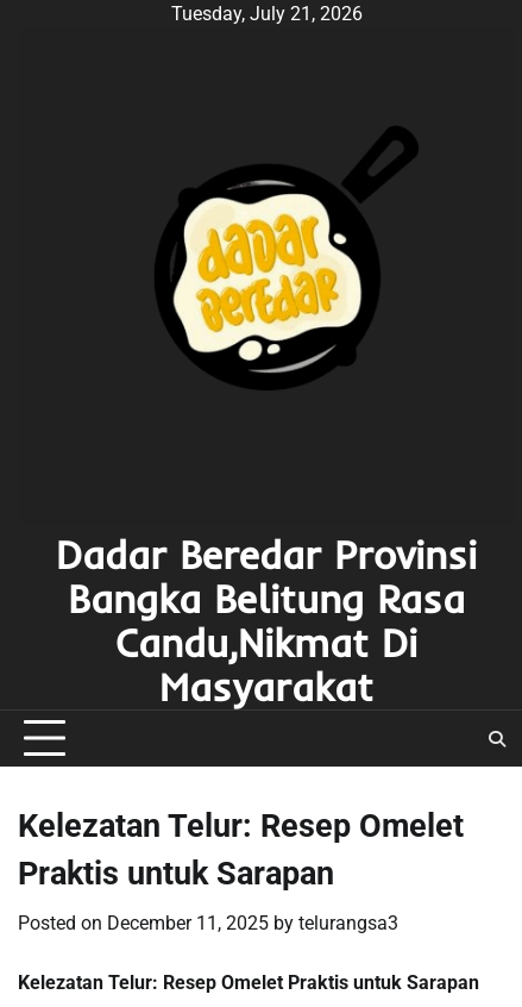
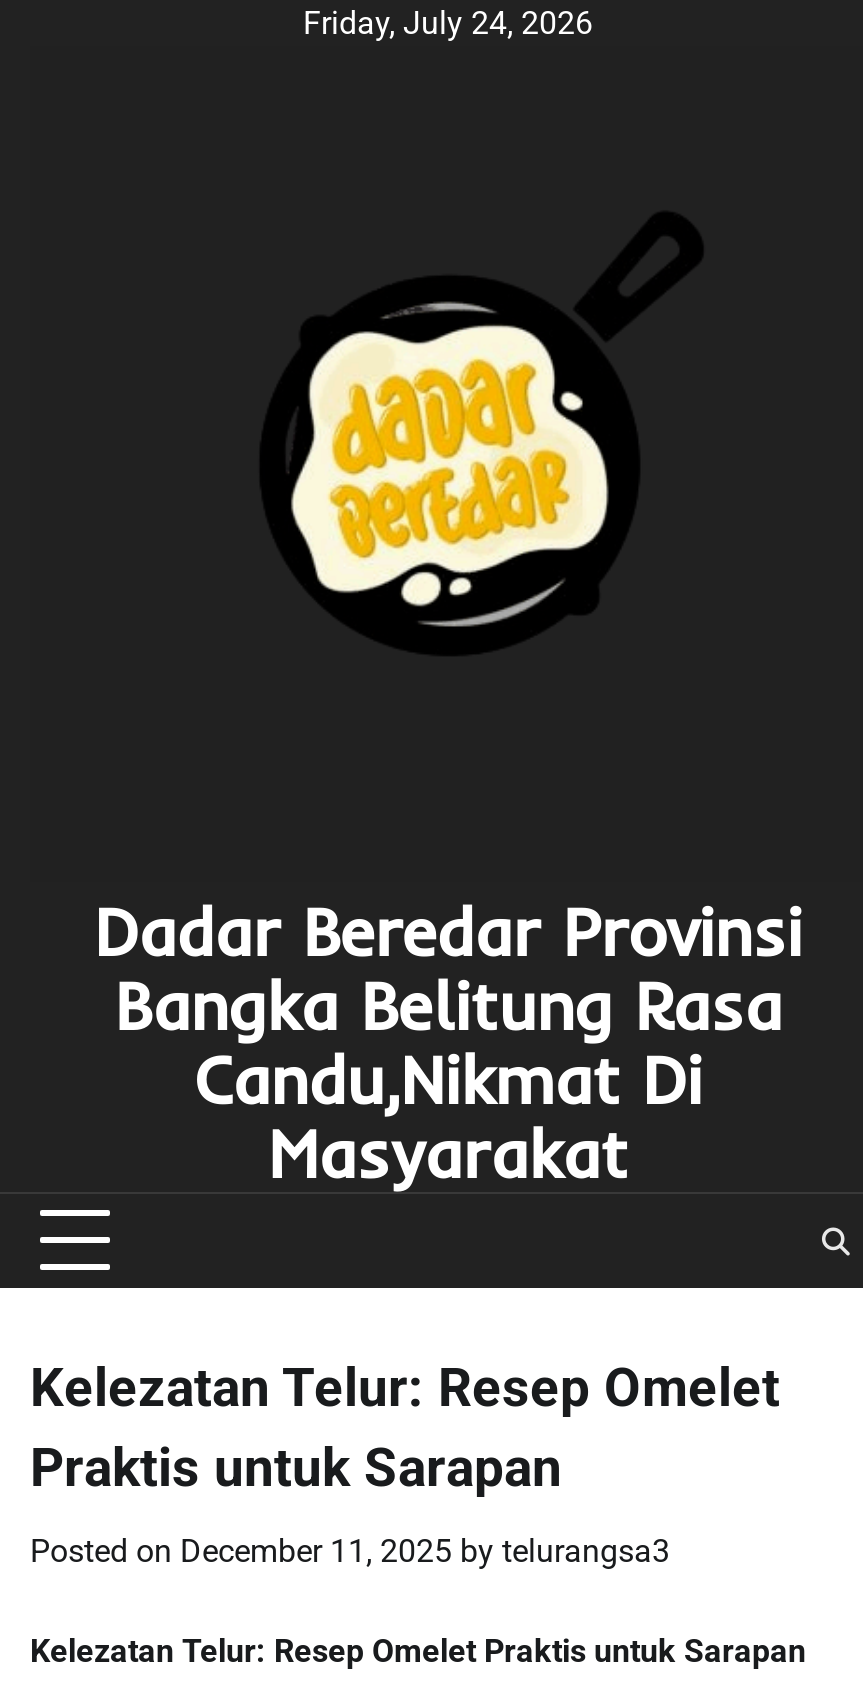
[171,2,362,25] Tuesday, July 21, 2026 -> [303,4,593,42] Friday, July 24, 2026

